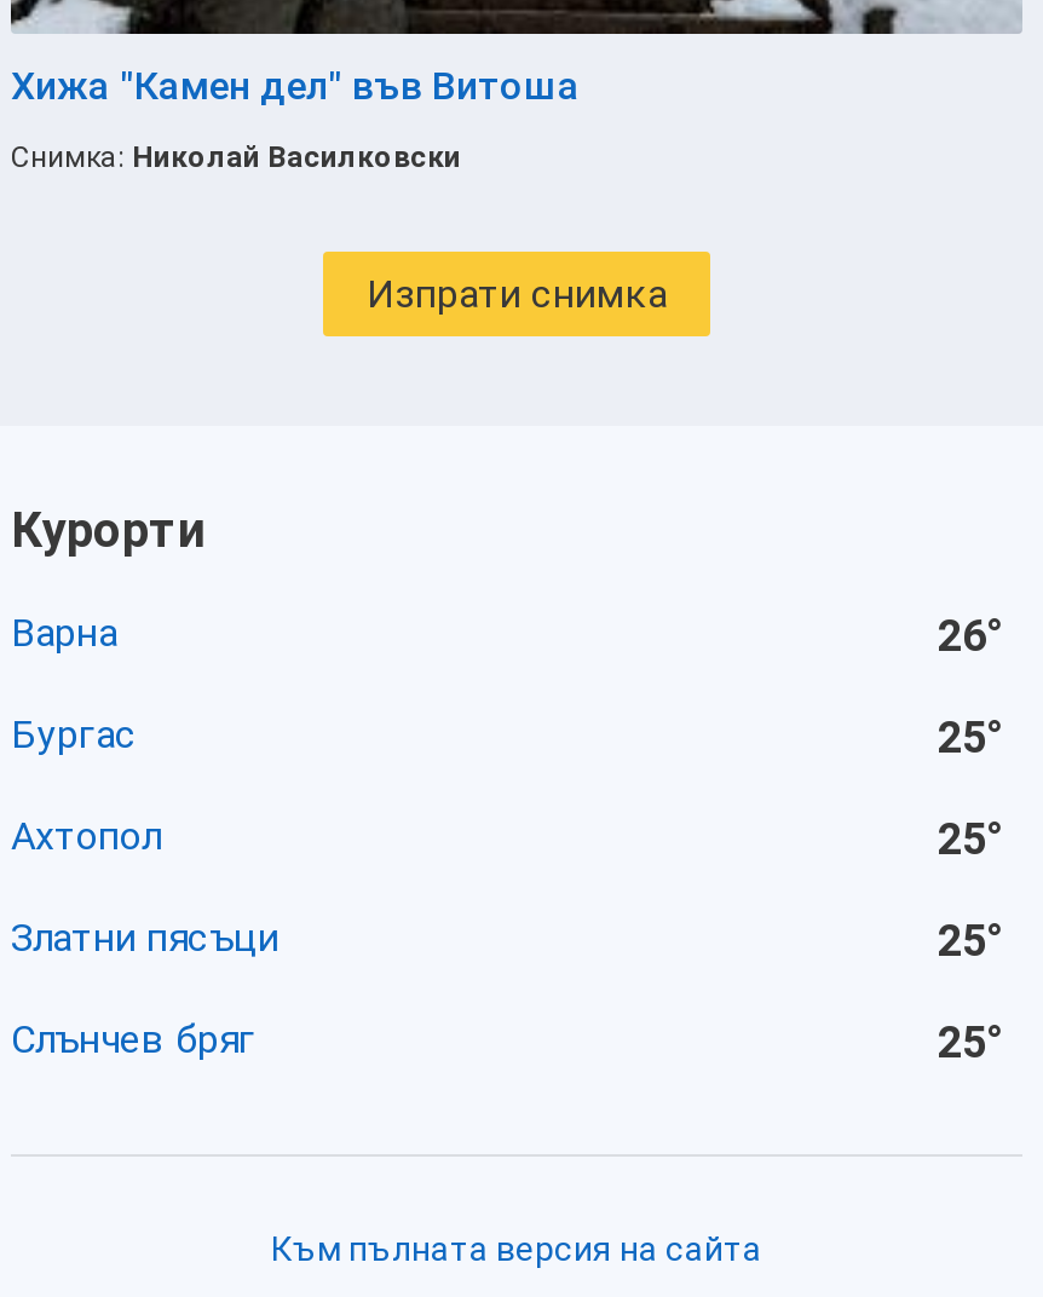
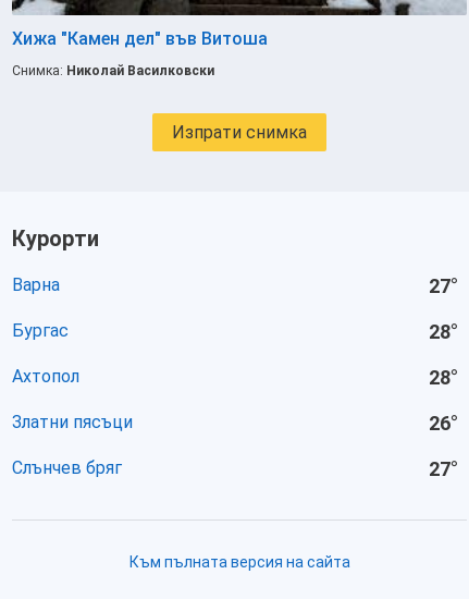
[938,610,1003,661] 26° -> [429,274,458,297] 27°
[938,711,1003,762] 25° -> [429,320,458,343] 28°
[938,813,1003,864] 25° -> [429,366,458,389] 28°
[938,915,1003,965] 25° -> [429,412,458,435] 26°
[938,1016,1003,1067] 25° -> [429,457,458,480] 27°

